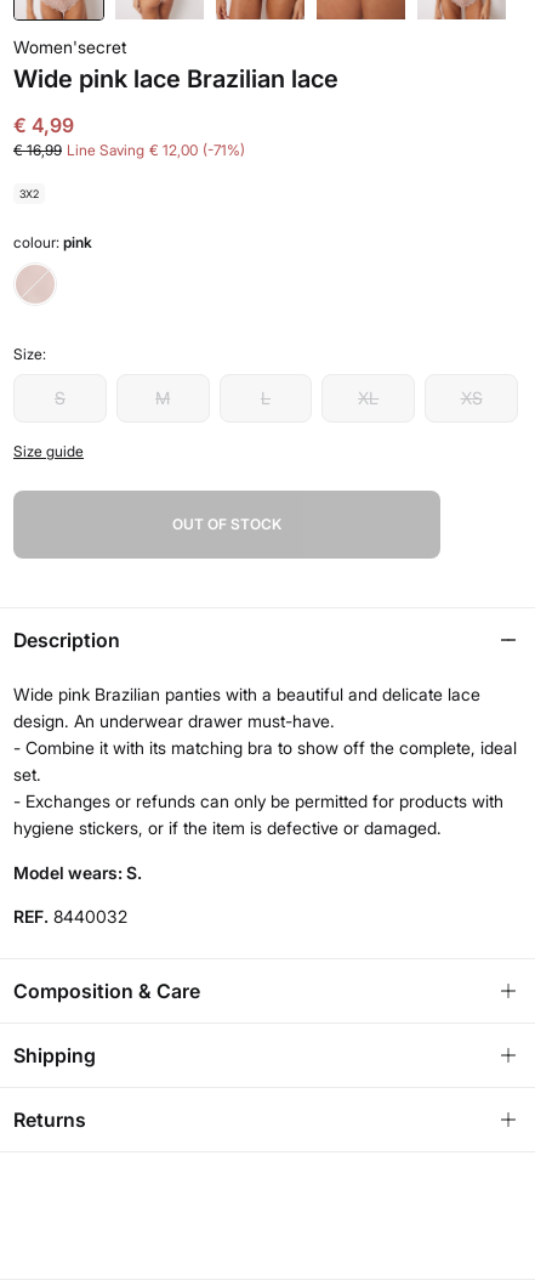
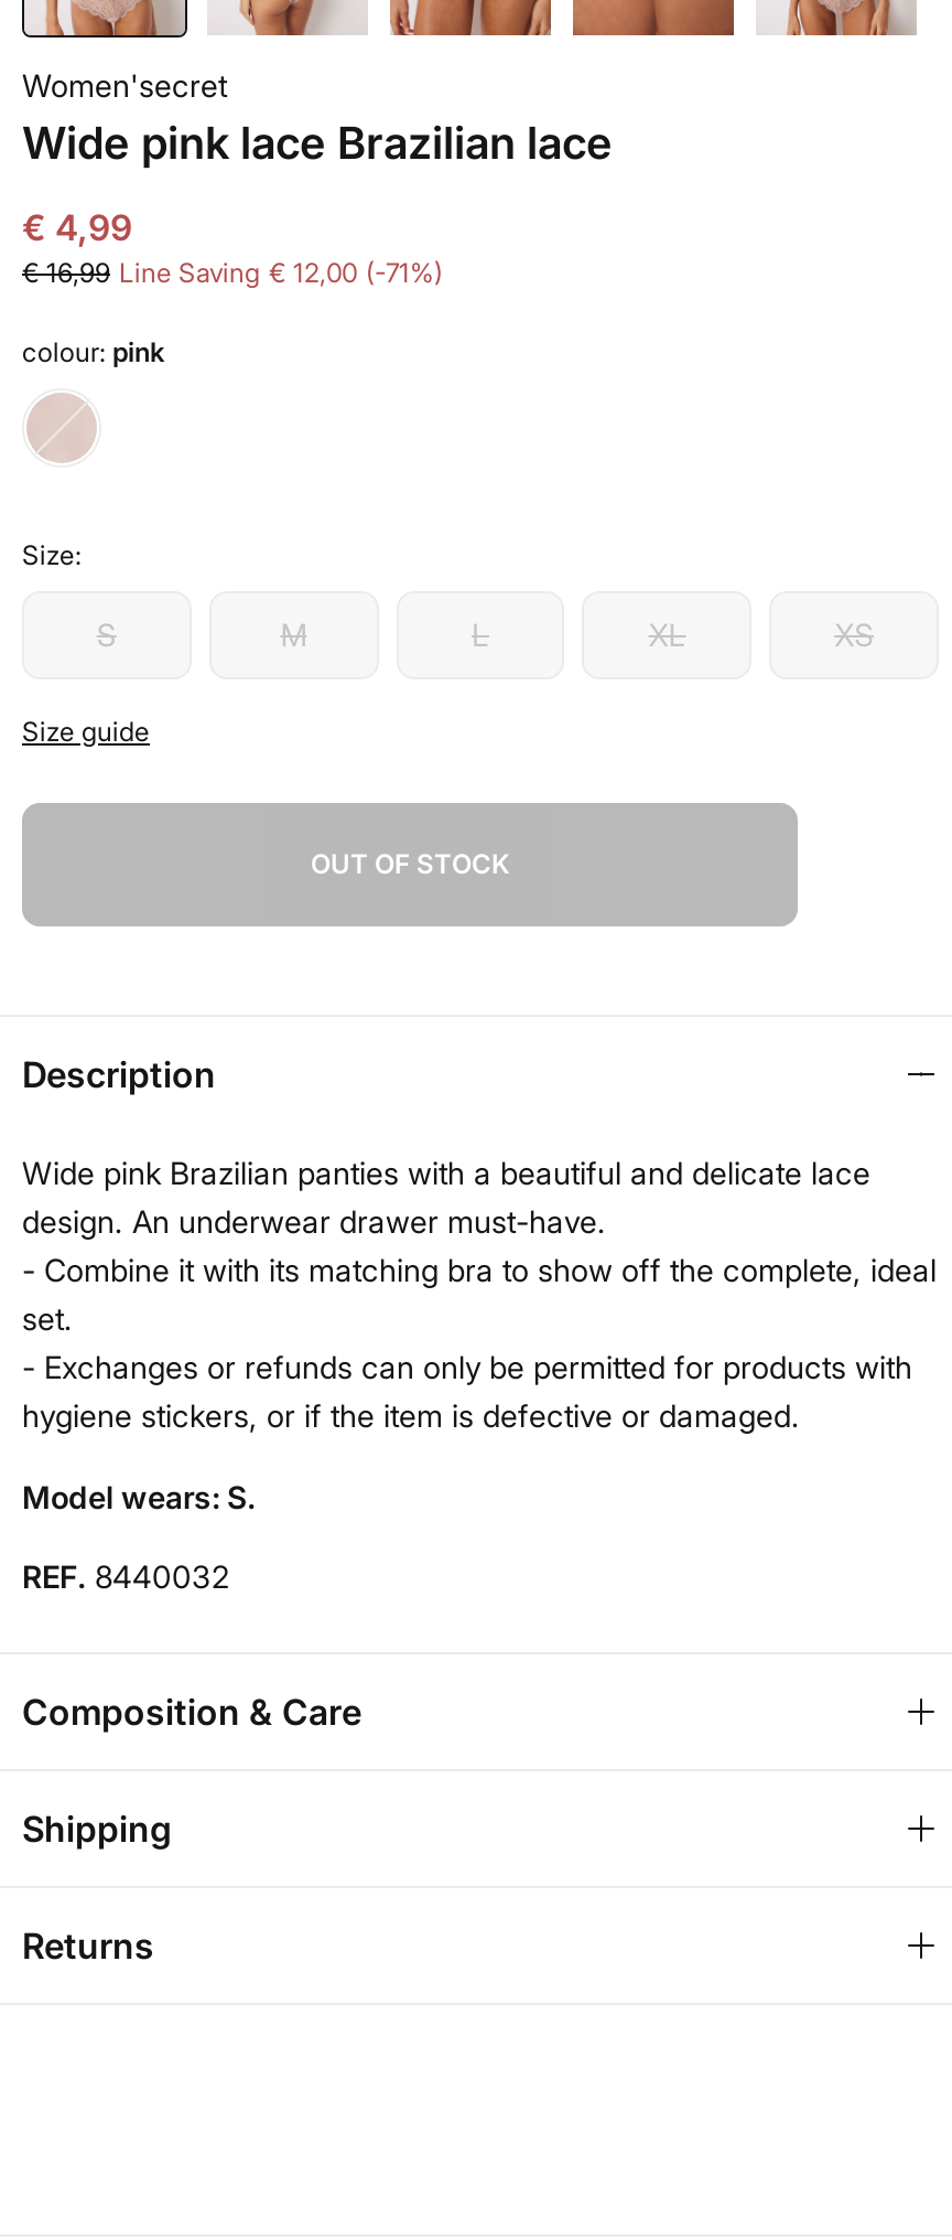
[19,186,39,200] 3X2 -> none

